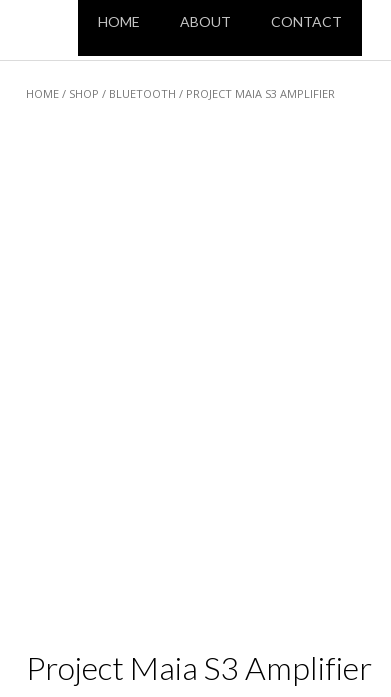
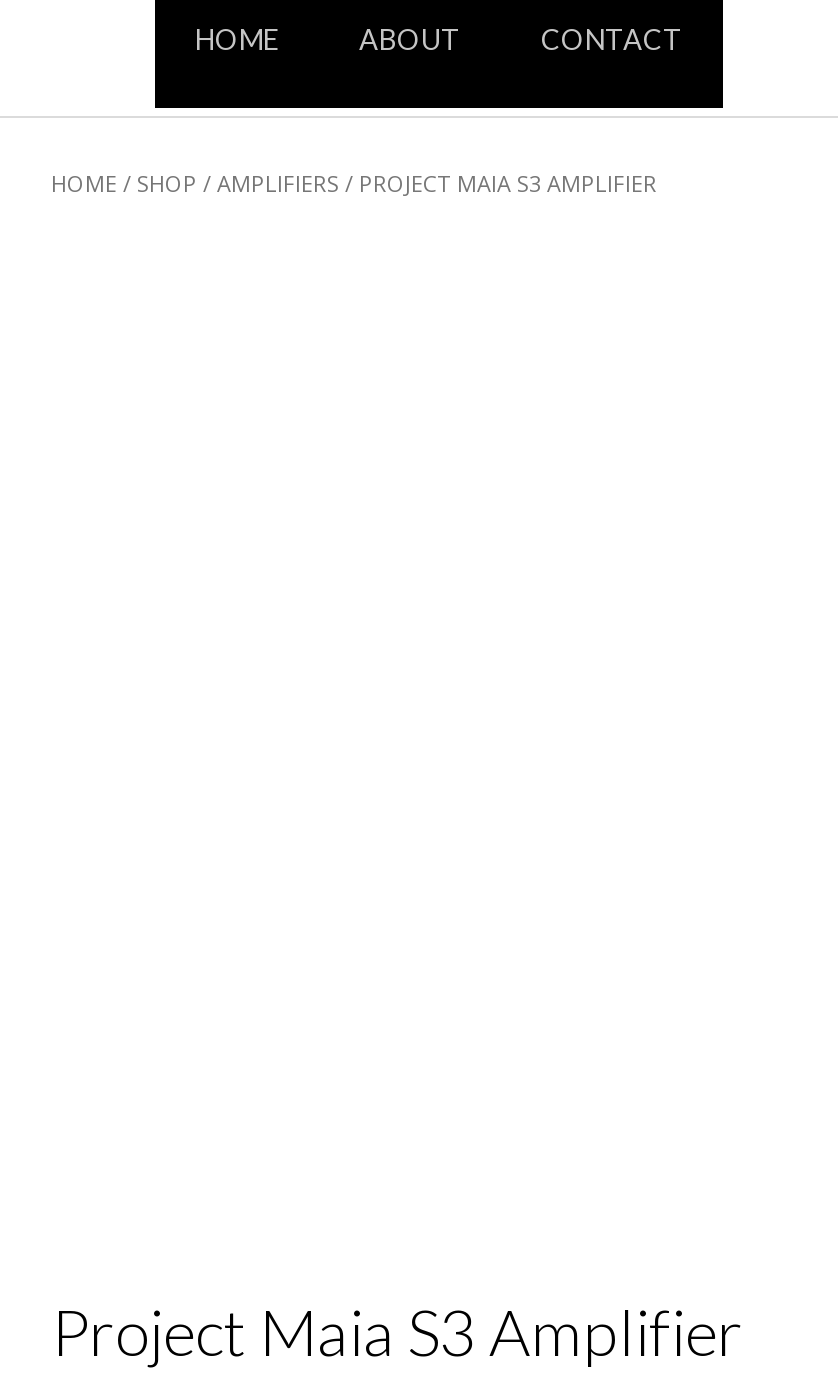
[26,86,335,101] HOME / SHOP / BLUETOOTH / PROJECT MAIA S3 AMPLIFIER -> [51,168,657,198] HOME / SHOP / AMPLIFIERS / PROJECT MAIA S3 AMPLIFIER

